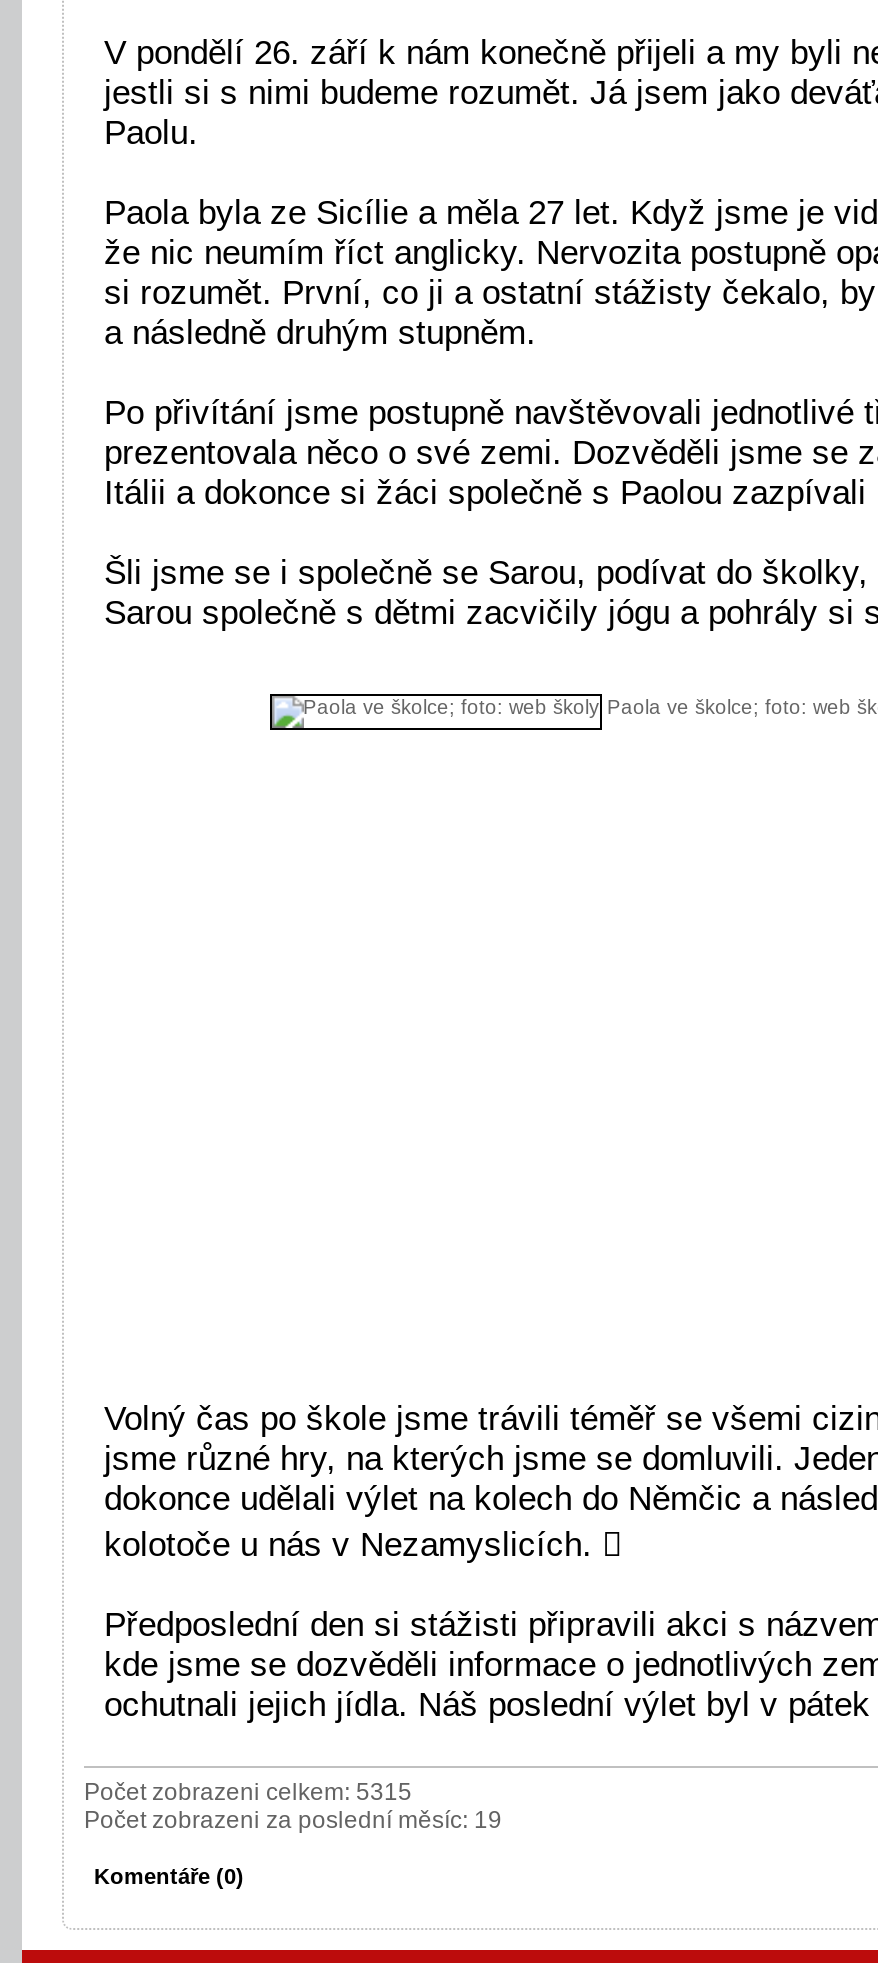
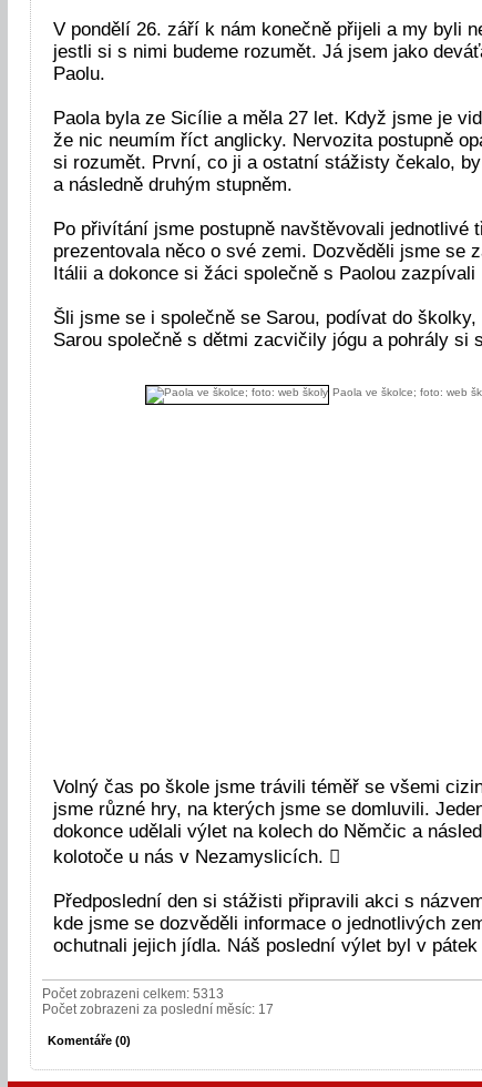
[84,1778,412,1806] Počet zobrazeni celkem: 5315 -> [42,986,224,1002] Počet zobrazeni celkem: 5313
[84,1806,502,1834] Počet zobrazeni za poslední měsíc: 19 -> [42,1002,274,1017] Počet zobrazeni za poslední měsíc: 17

